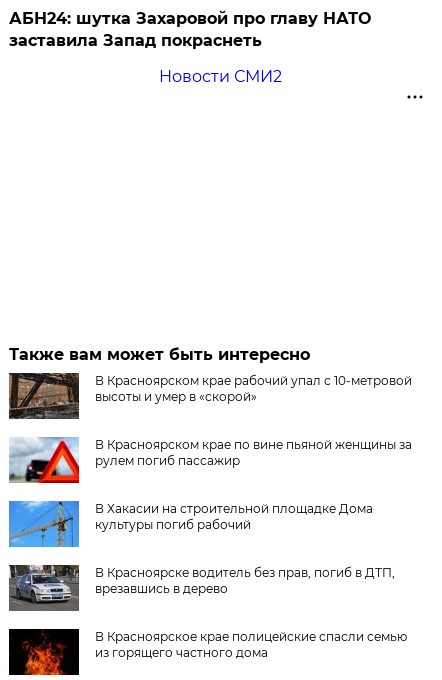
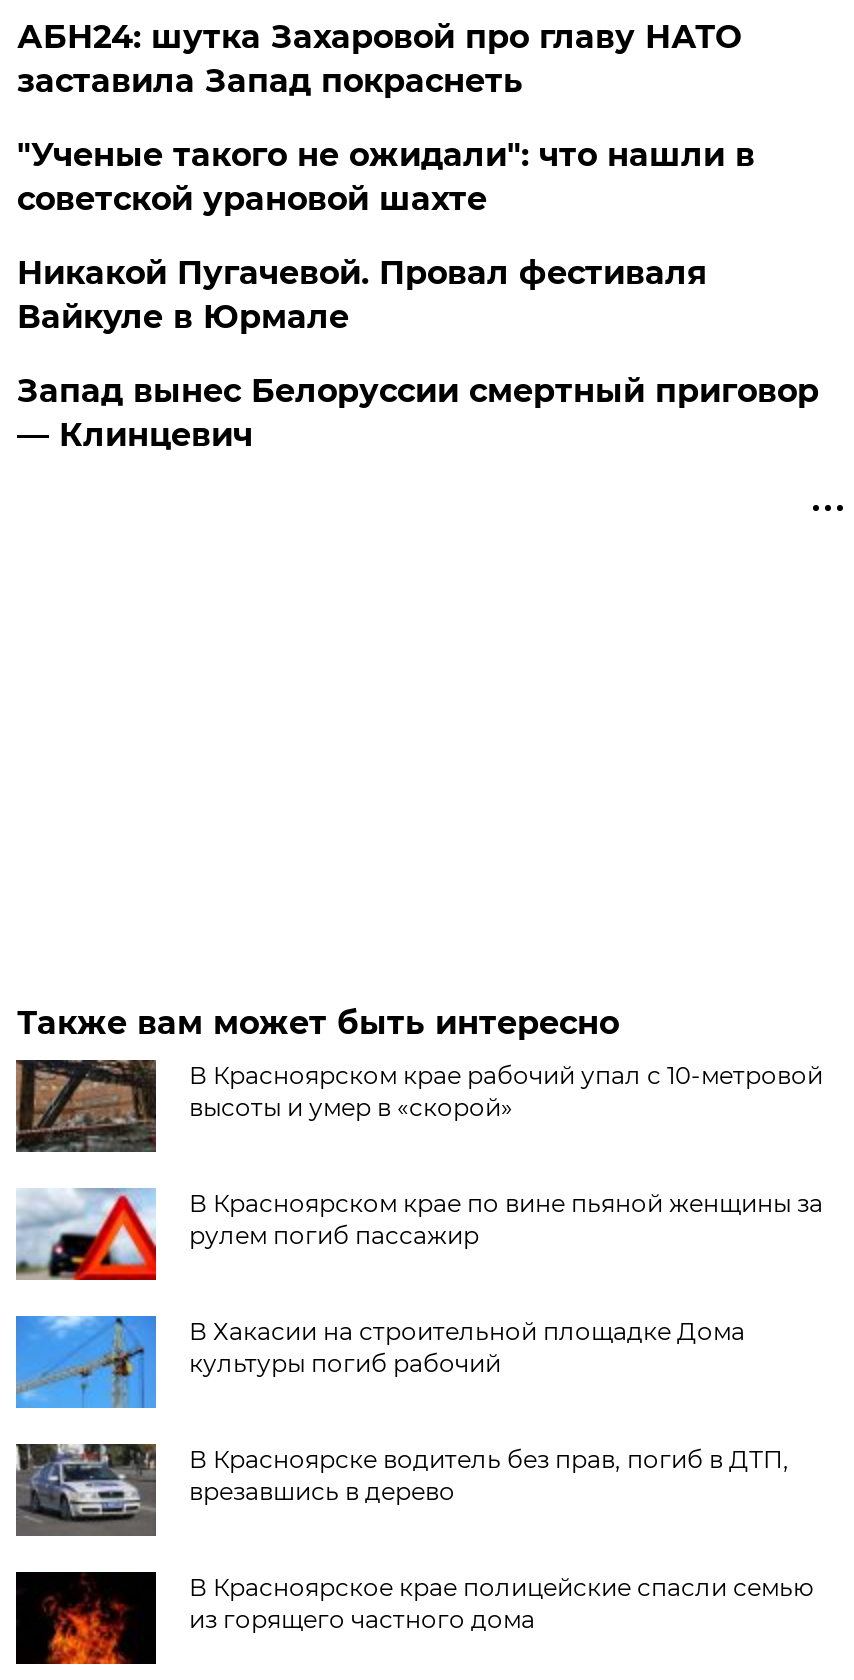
[159,67,282,86] Новости СМИ2 -> [17,135,819,453] "Ученые такого не ожидали": что нашли в | советской урановой шахте | Никакой Пугачевой. Провал фестиваля | Вайкуле в Юрмале | Запад вынес Белоруссии смертный приговор | — Клинцевич

